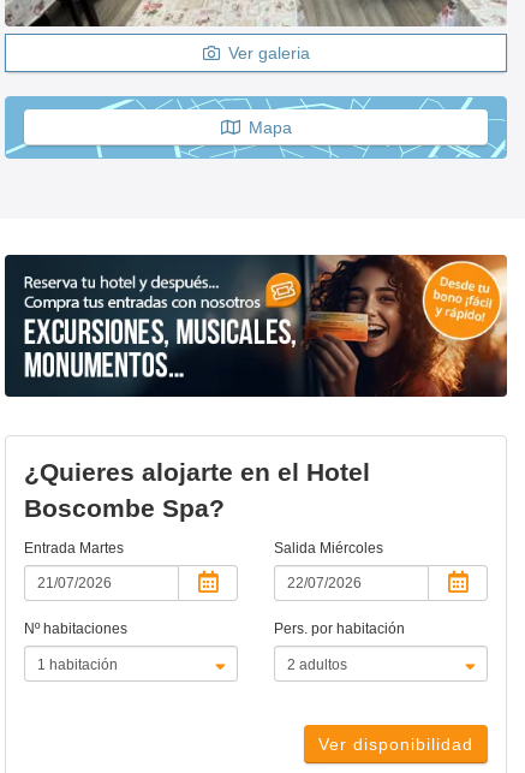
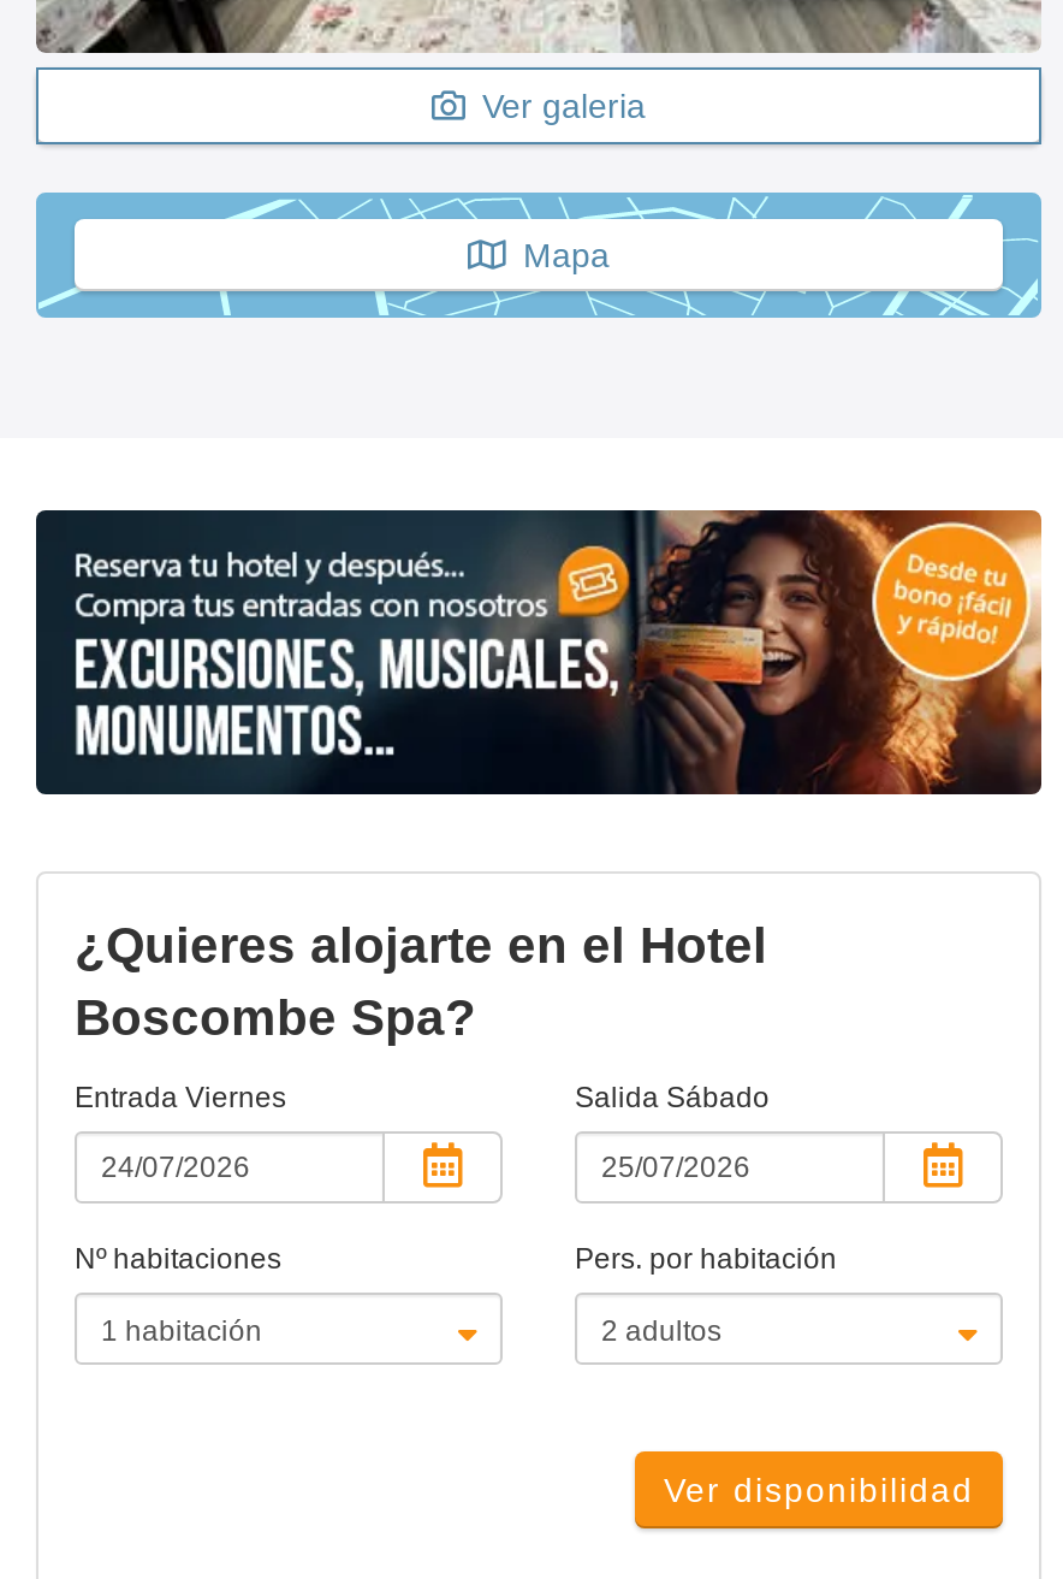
[24,540,124,557] Entrada Martes -> [75,1081,286,1115] Entrada Viernes
[274,540,383,557] Salida Miércoles -> [575,1081,770,1115] Salida Sábado

